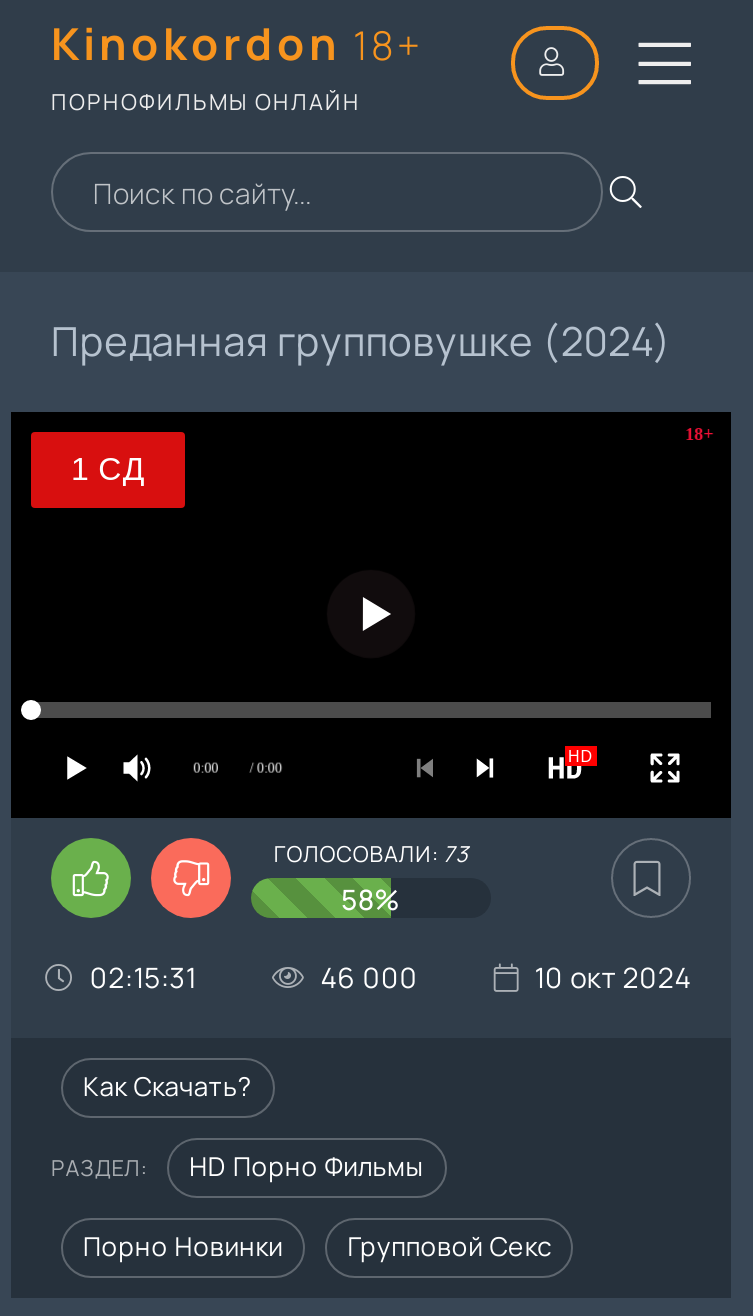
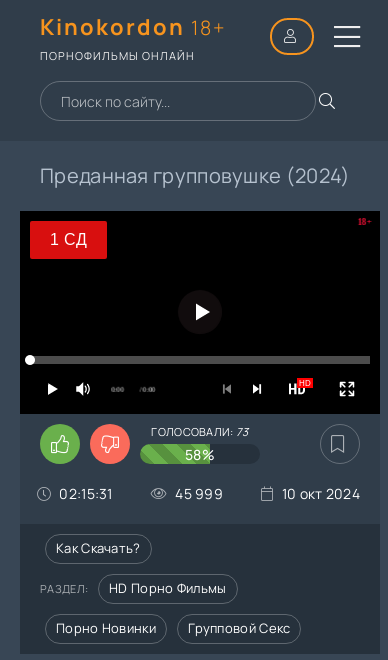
[321,958,418,996] 46 000 -> [175,484,223,503] 45 999

